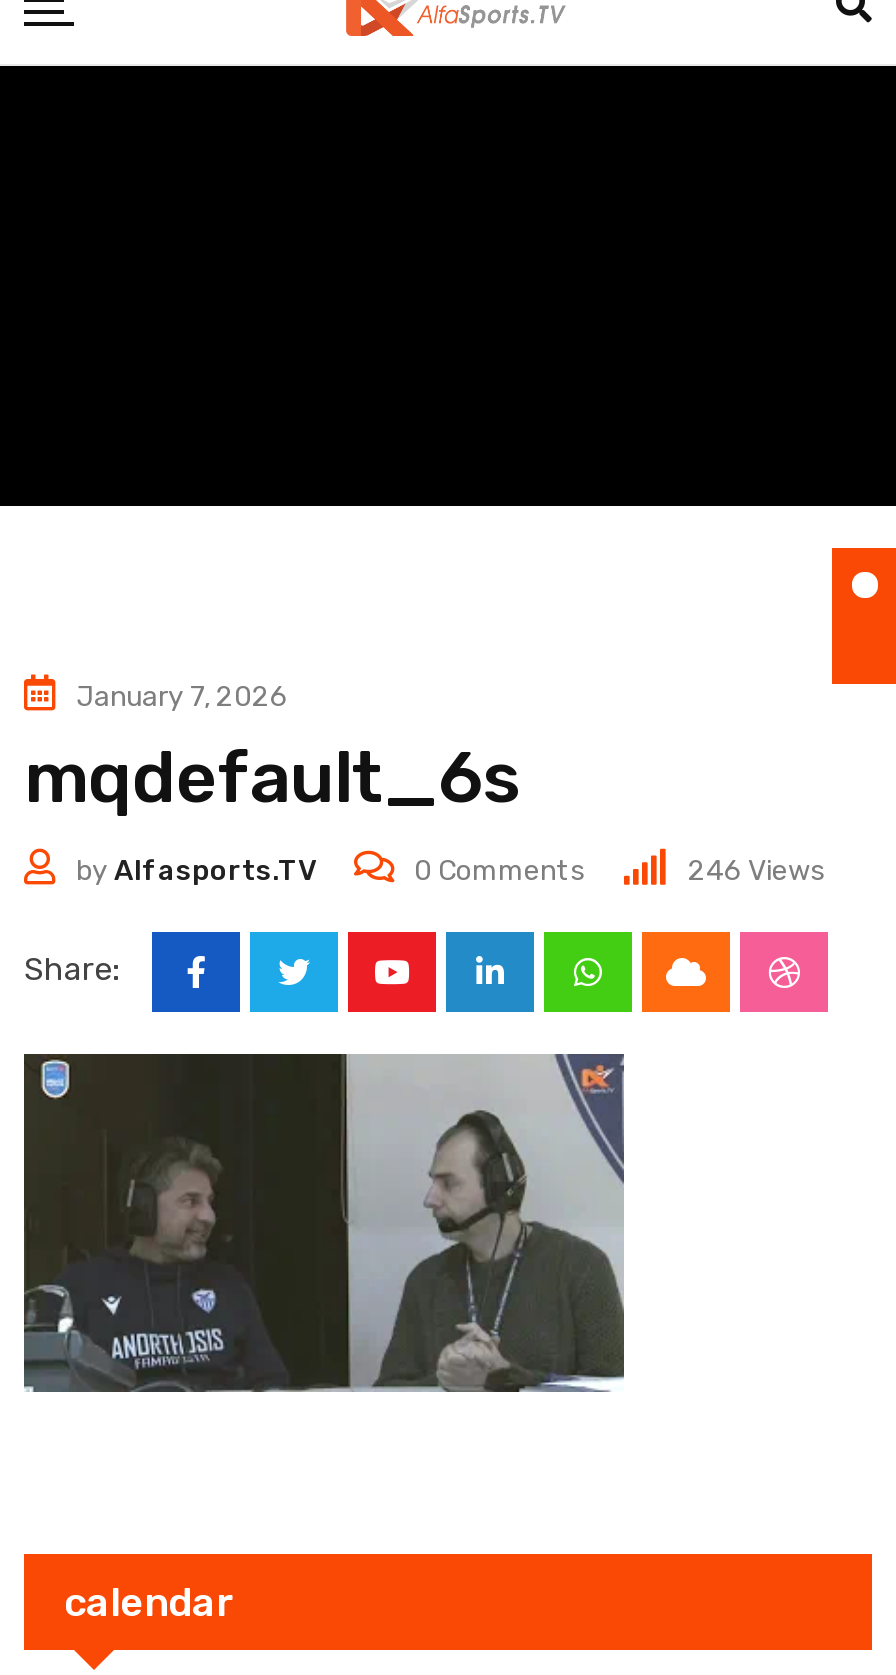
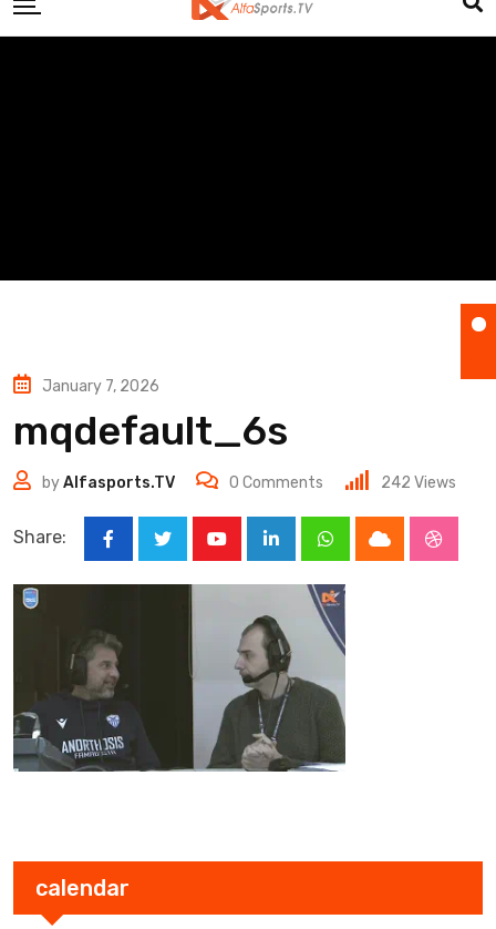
[688,854,824,888] 246 Views -> [381,473,456,492] 242 Views

